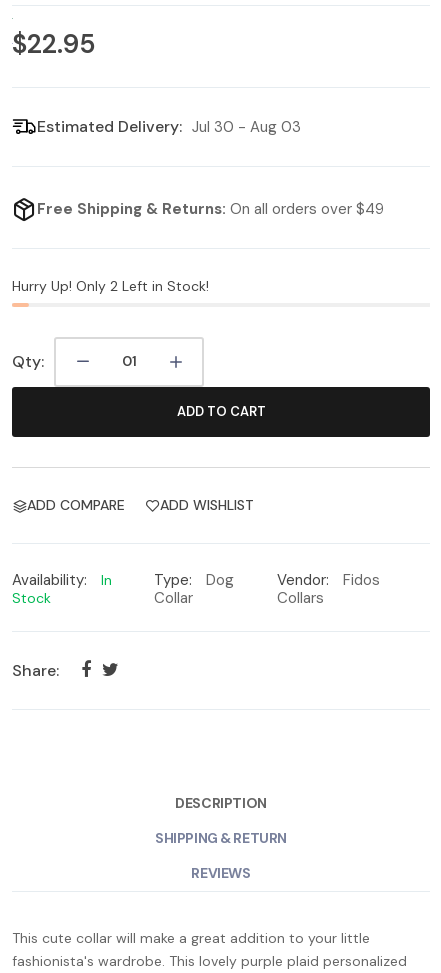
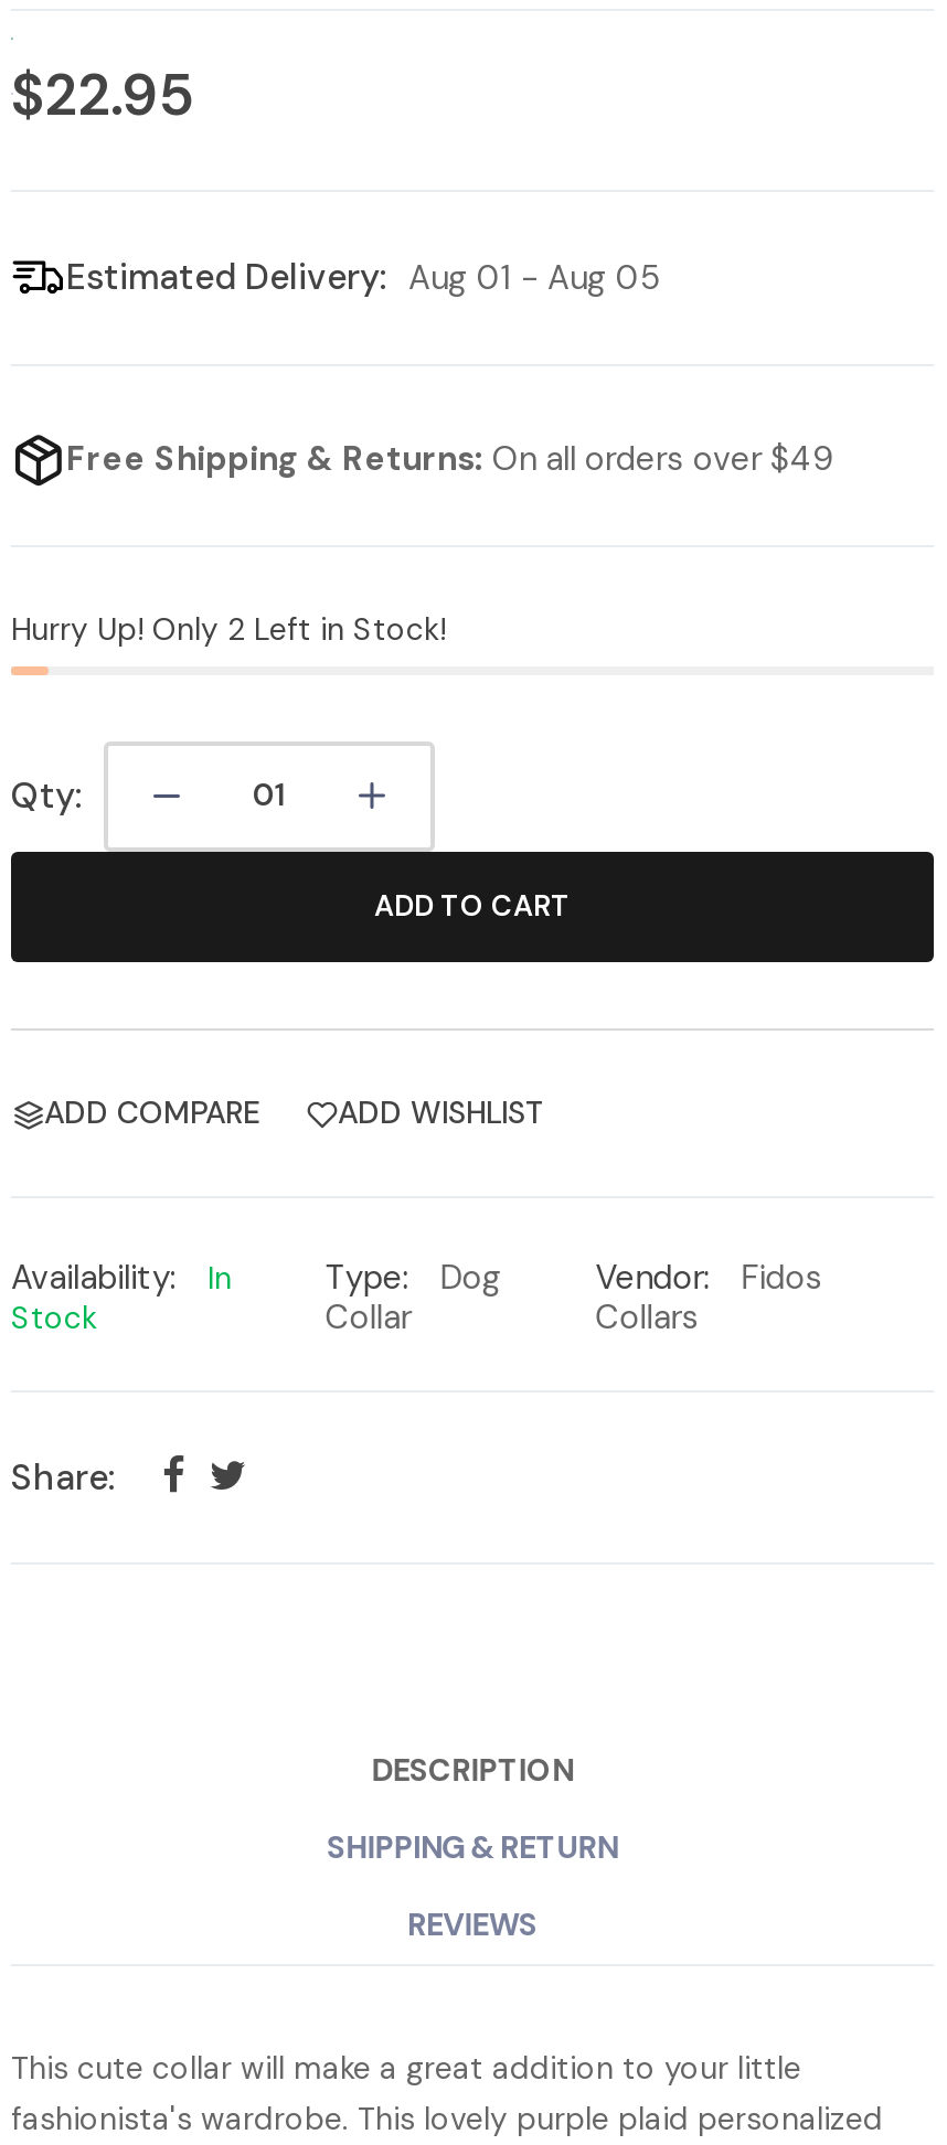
[37,116,301,137] Estimated Delivery: Jul 30 - Aug 03 -> [66,254,660,300] Estimated Delivery: Aug 01 - Aug 05

